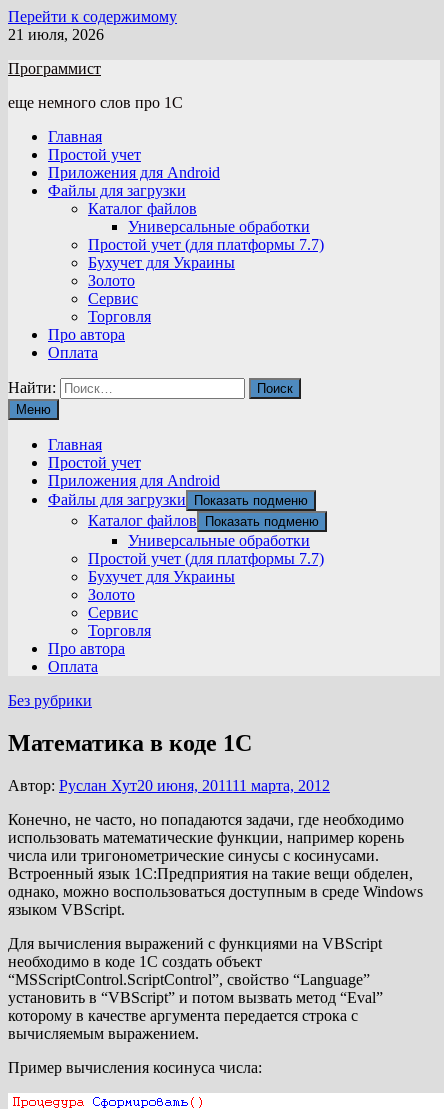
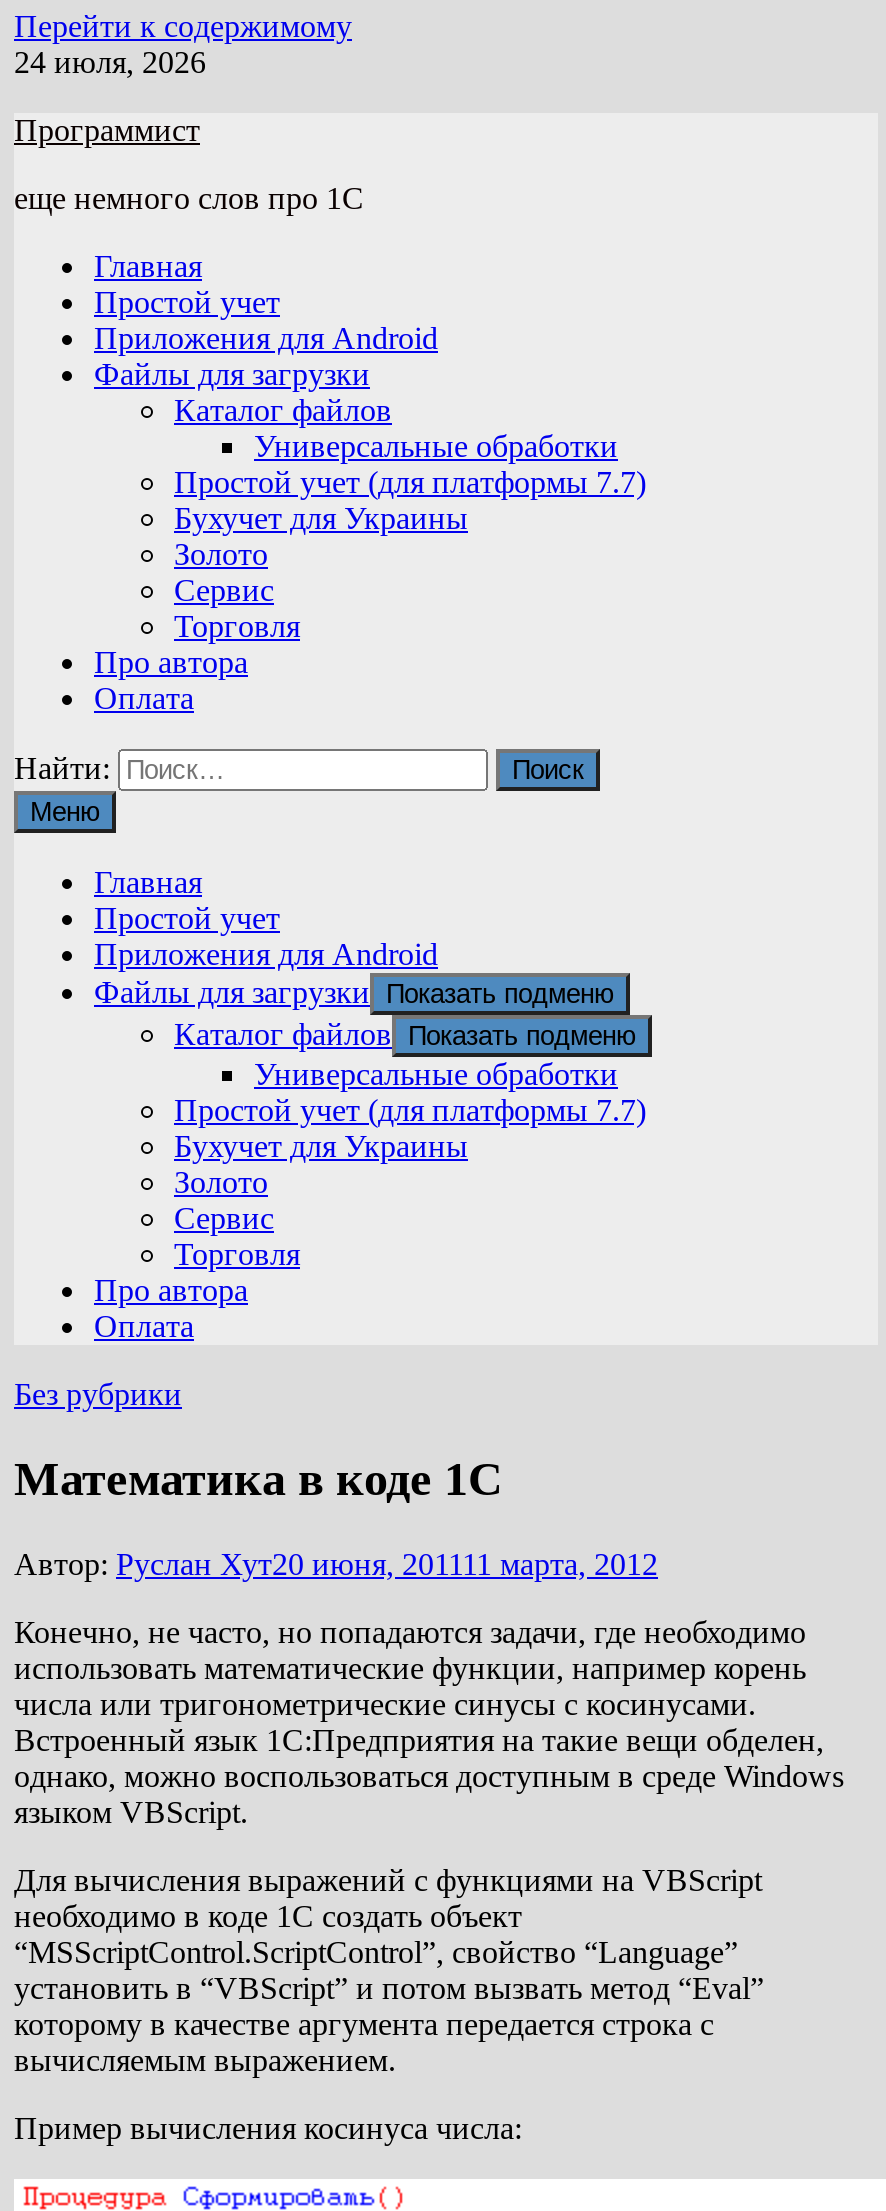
[8,26,104,43] 21 июля, 2026 -> [14,45,206,79] 24 июля, 2026

